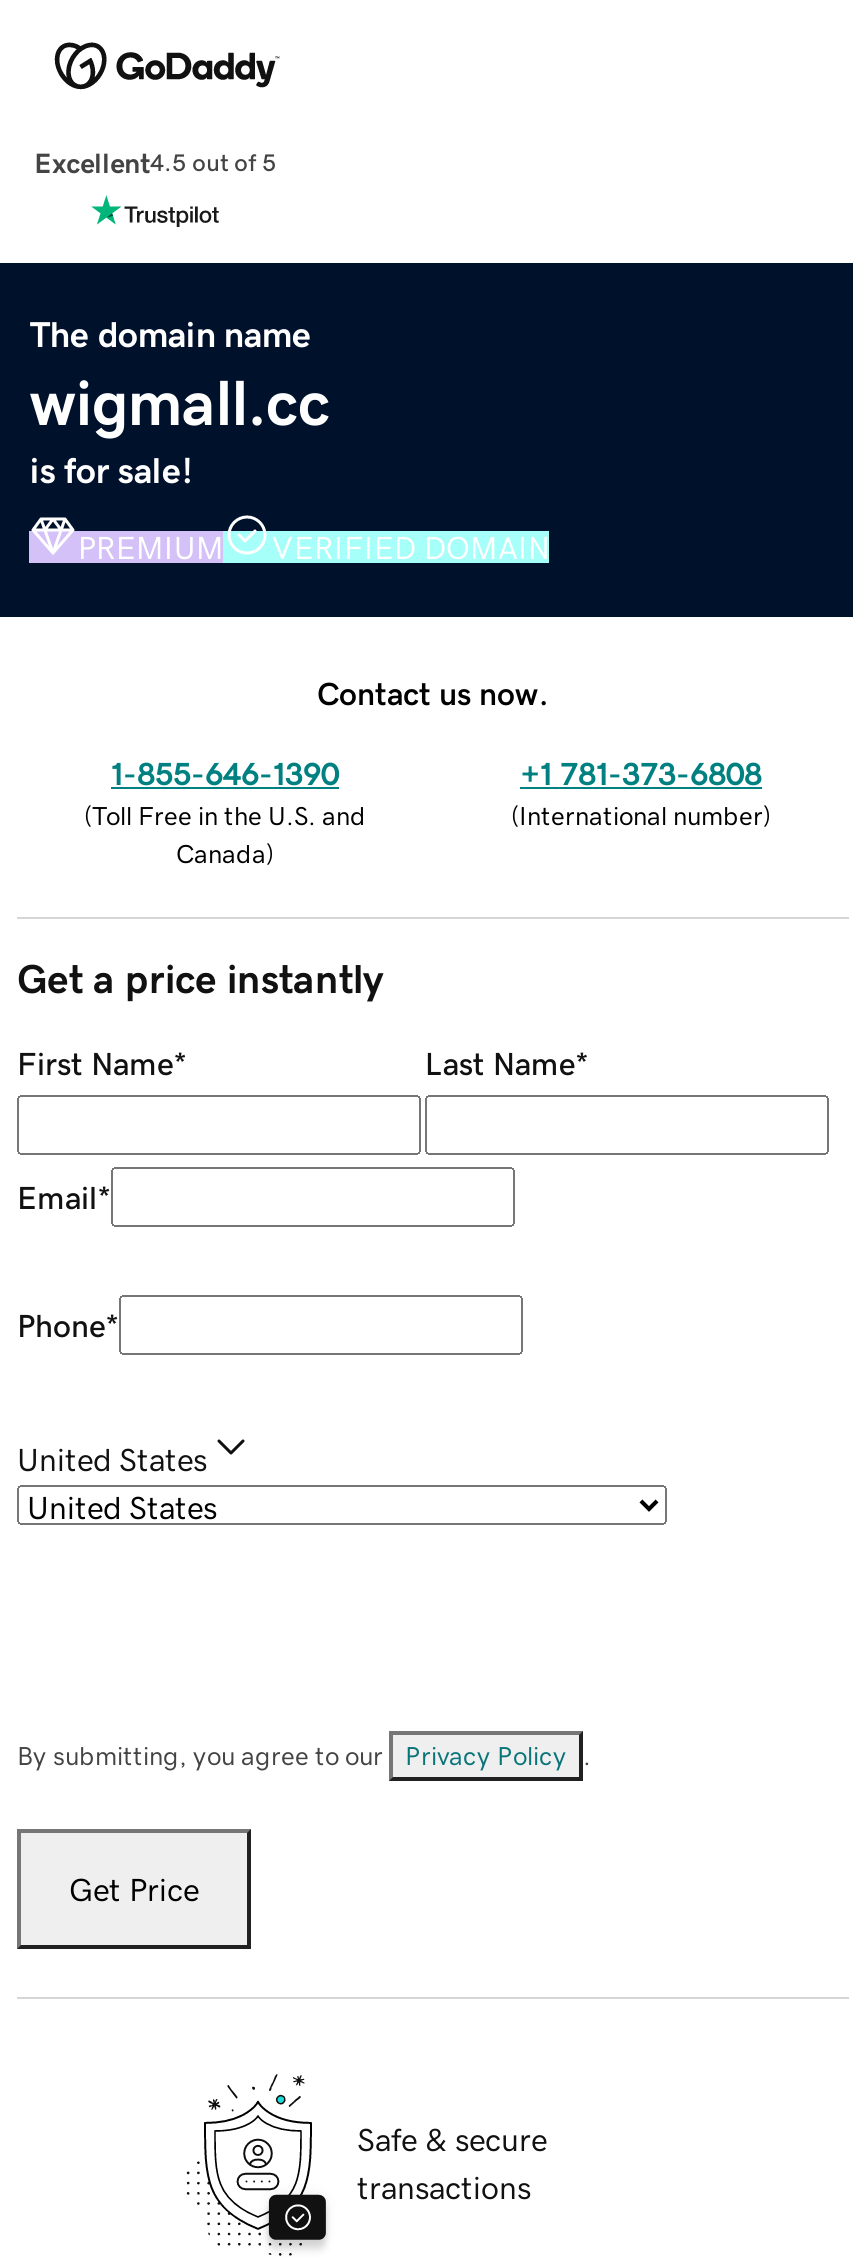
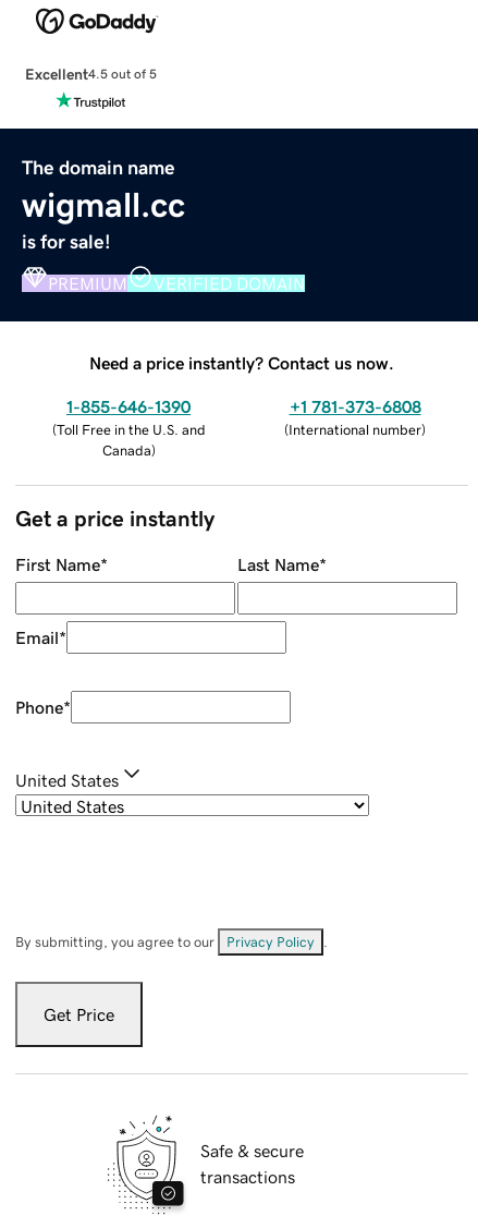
[317,676,549,708] Contact us now. -> [89,354,394,371] Need a price instantly? Contact us now.

